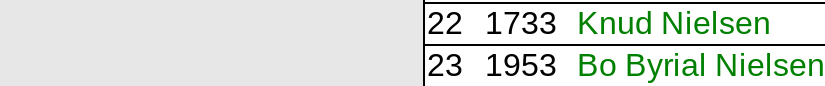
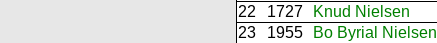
[427,6,771,40] 22 1733 Knud Nielsen -> [238,3,410,20] 22 1727 Knud Nielsen
[485,48,825,82] 1953 Bo Byrial Nielsen -> [267,24,437,41] 1955 Bo Byrial Nielsen

